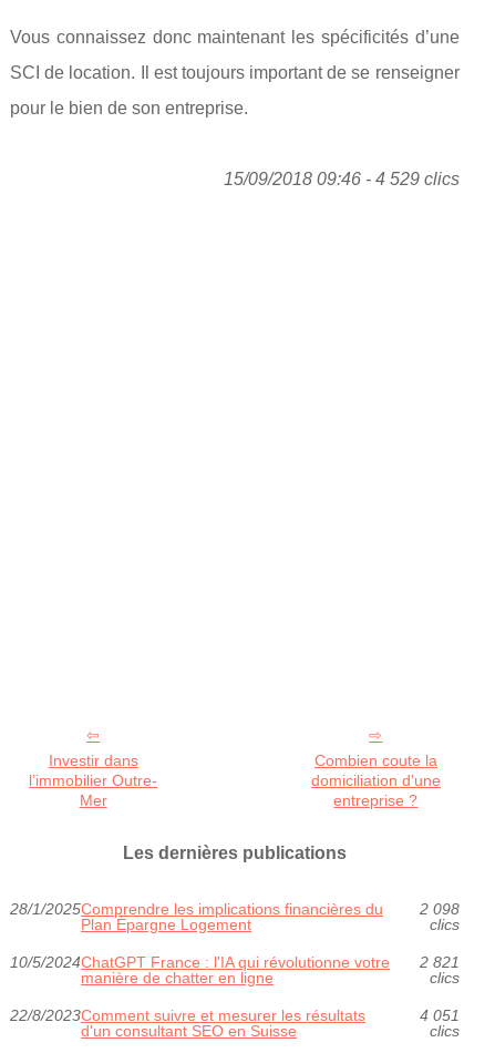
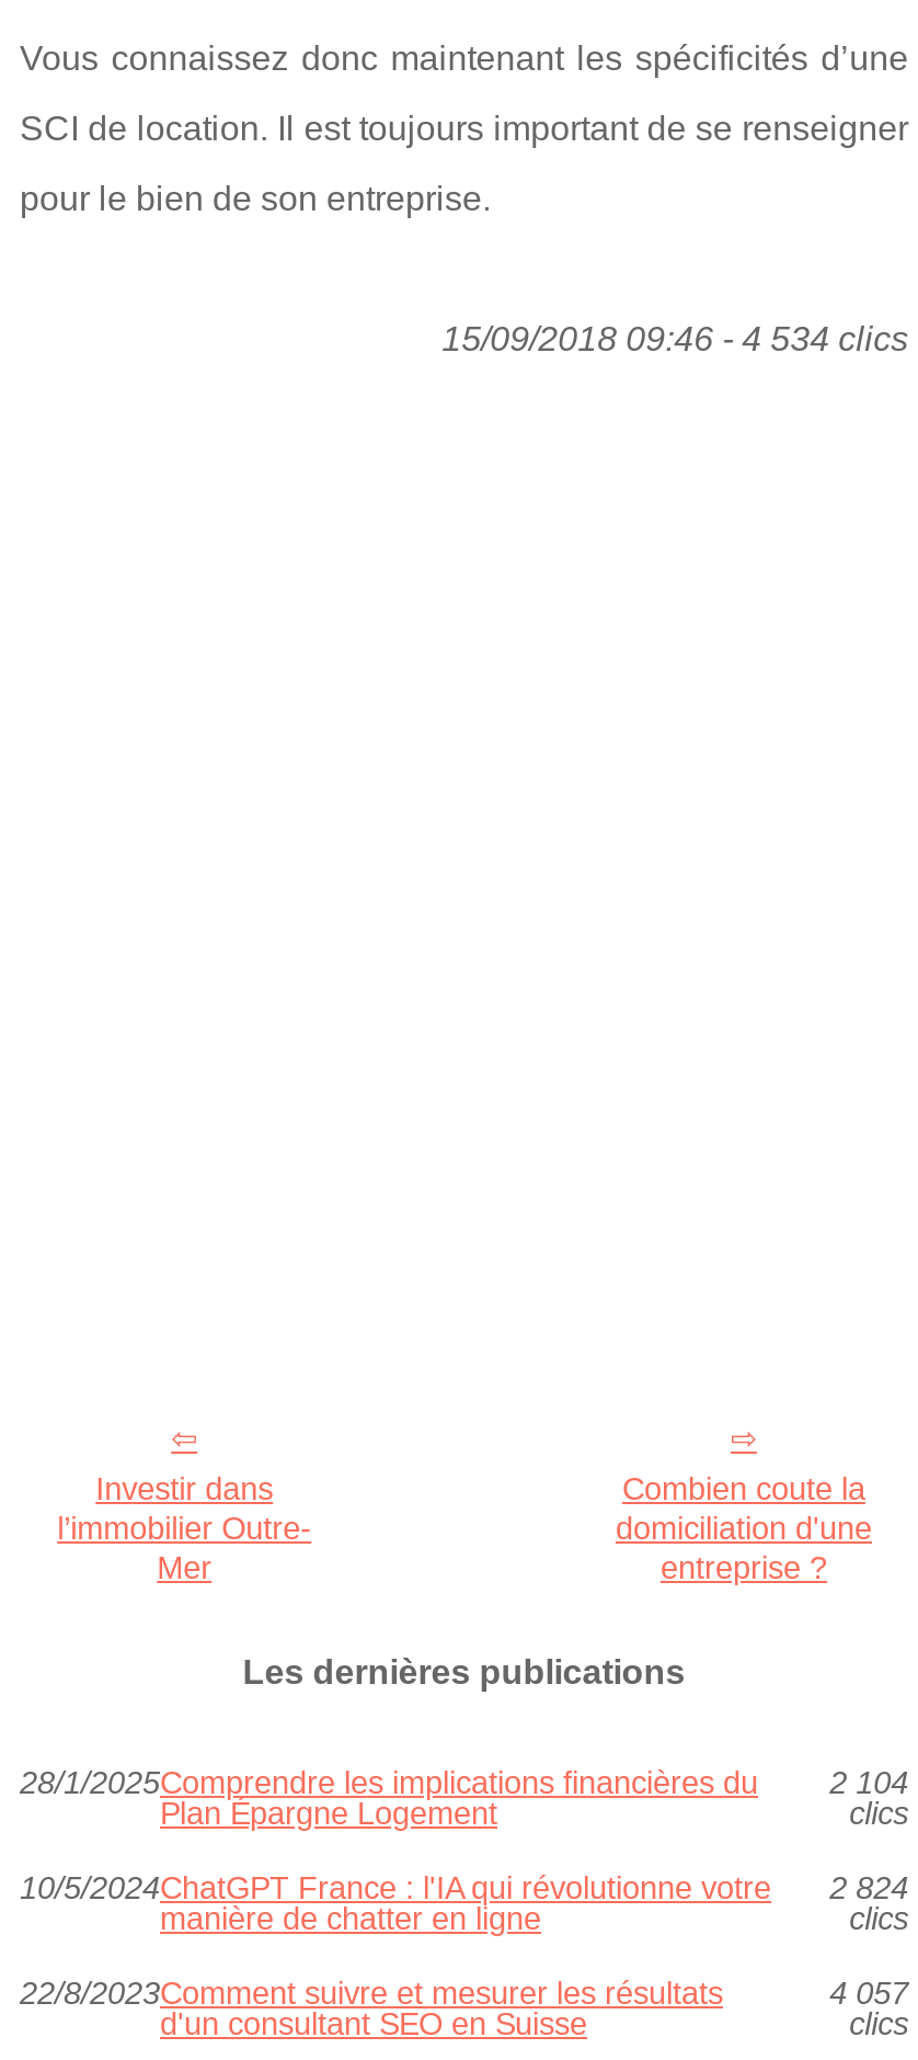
[223,170,459,189] 15/09/2018 09:46 - 4 529 clics -> [442,321,908,358] 15/09/2018 09:46 - 4 534 clics
[419,900,459,918] 2 098 -> [829,1766,908,1801] 2 104
[10,953,459,971] 10/5/2024ChatGPT France : l'IA qui révolutionne votre 2 821 -> [20,1871,908,1906] 10/5/2024ChatGPT France : l'IA qui révolutionne votre 2 824
[419,1007,459,1024] 4 051 -> [829,1976,908,2011] 4 057

